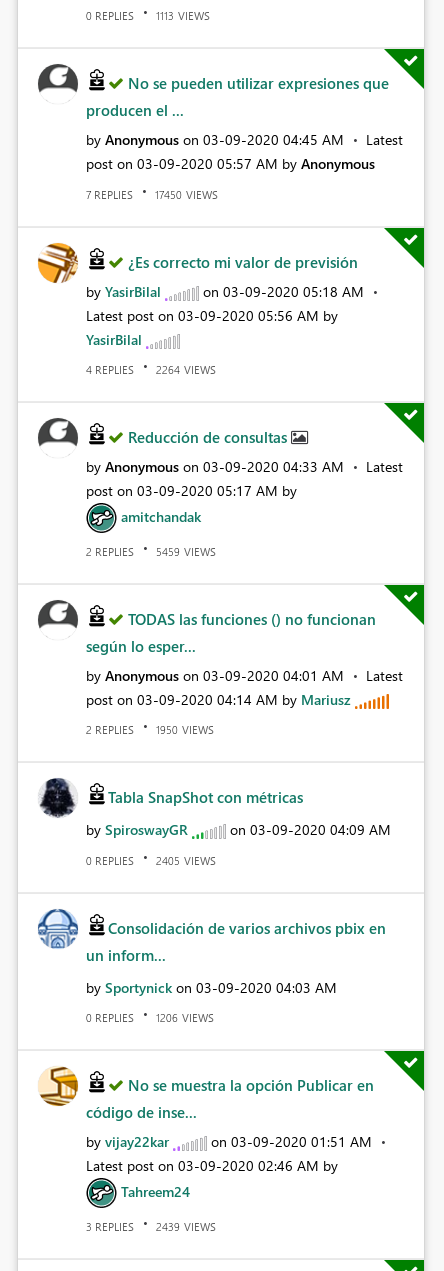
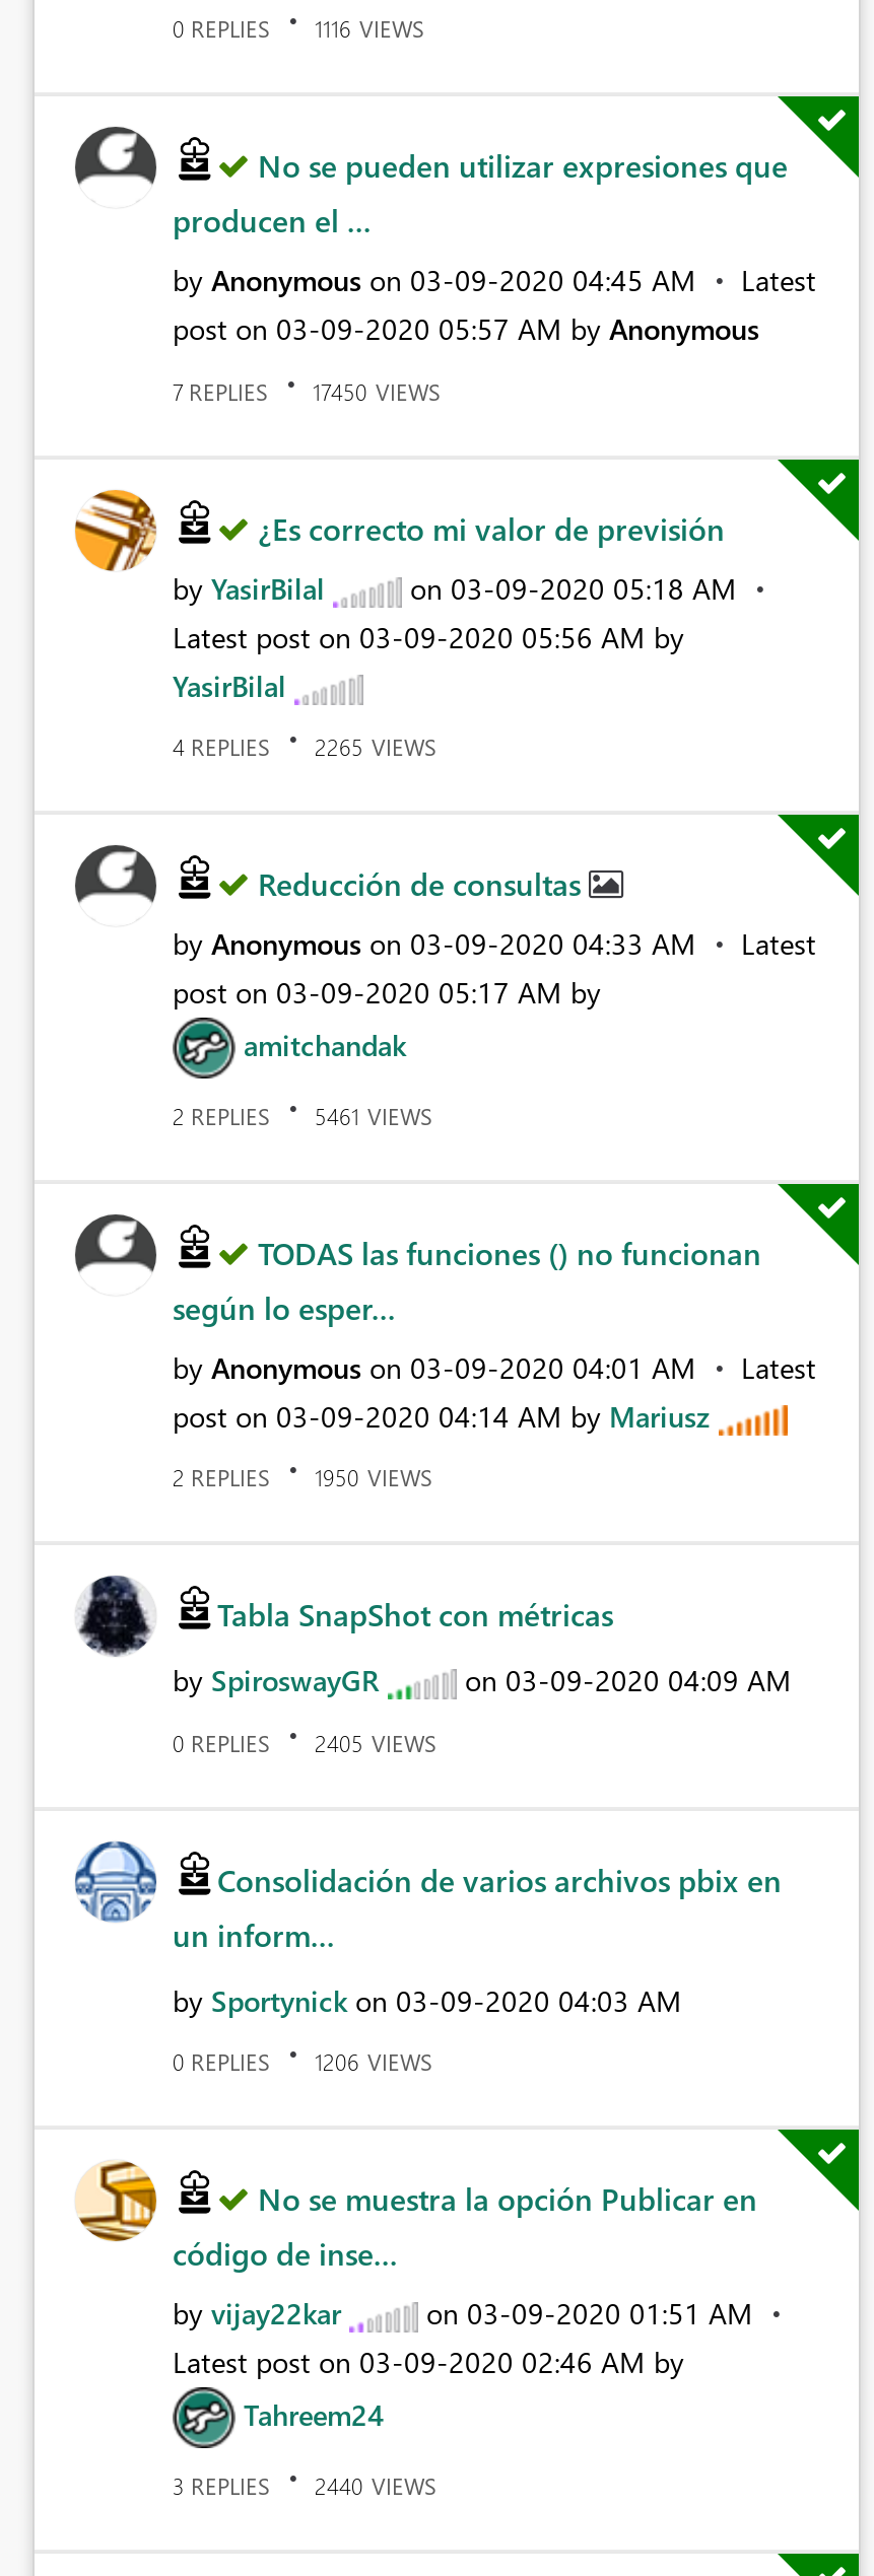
[86,8,210,23] 0 REPLIES 1113 VIEWS -> [173,14,424,44] 0 REPLIES 1116 VIEWS
[86,362,216,377] 4 REPLIES 2264 VIEWS -> [173,732,436,763] 4 REPLIES 2265 VIEWS
[86,544,216,559] 2 REPLIES 5459 VIEWS -> [173,1101,432,1131] 2 REPLIES 5461 VIEWS
[86,1219,216,1234] 3 REPLIES 2439 VIEWS -> [173,2470,436,2501] 3 REPLIES 2440 VIEWS

